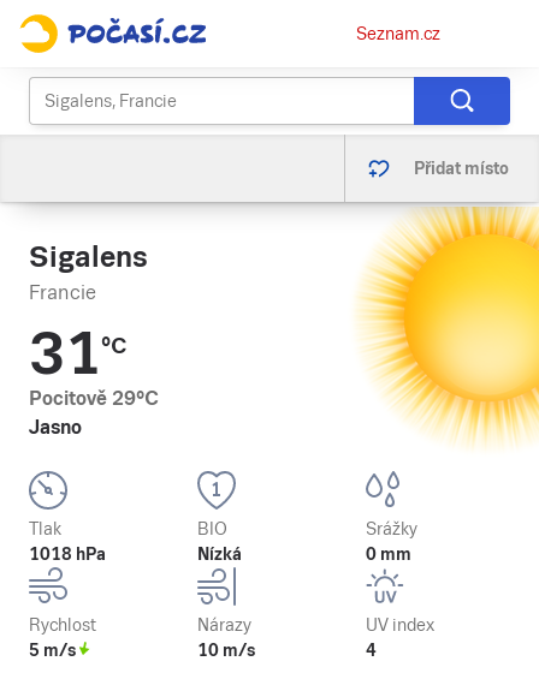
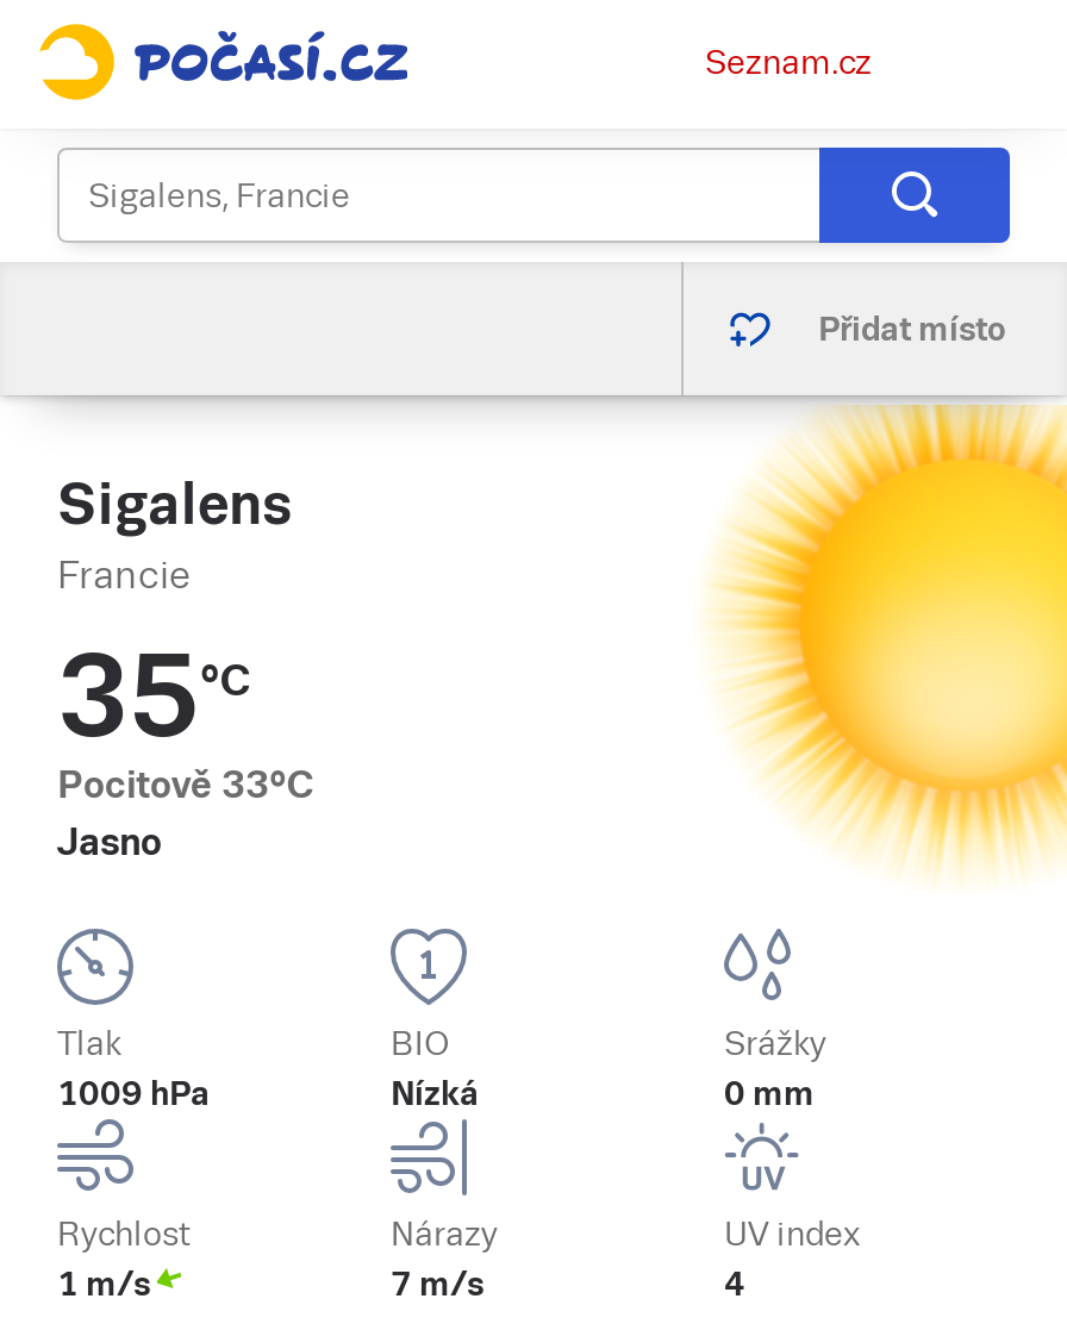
[29,321,126,387] 31°C -> [57,631,250,762] 35°C
[29,387,159,410] Pocitově 29°C -> [57,762,314,807] Pocitově 33°C
[29,544,106,564] 1018 hPa -> [57,1074,210,1112] 1009 hPa
[29,641,76,660] 5 m/s -> [57,1265,150,1303] 1 m/s
[197,641,255,660] 10 m/s -> [391,1265,483,1303] 7 m/s

